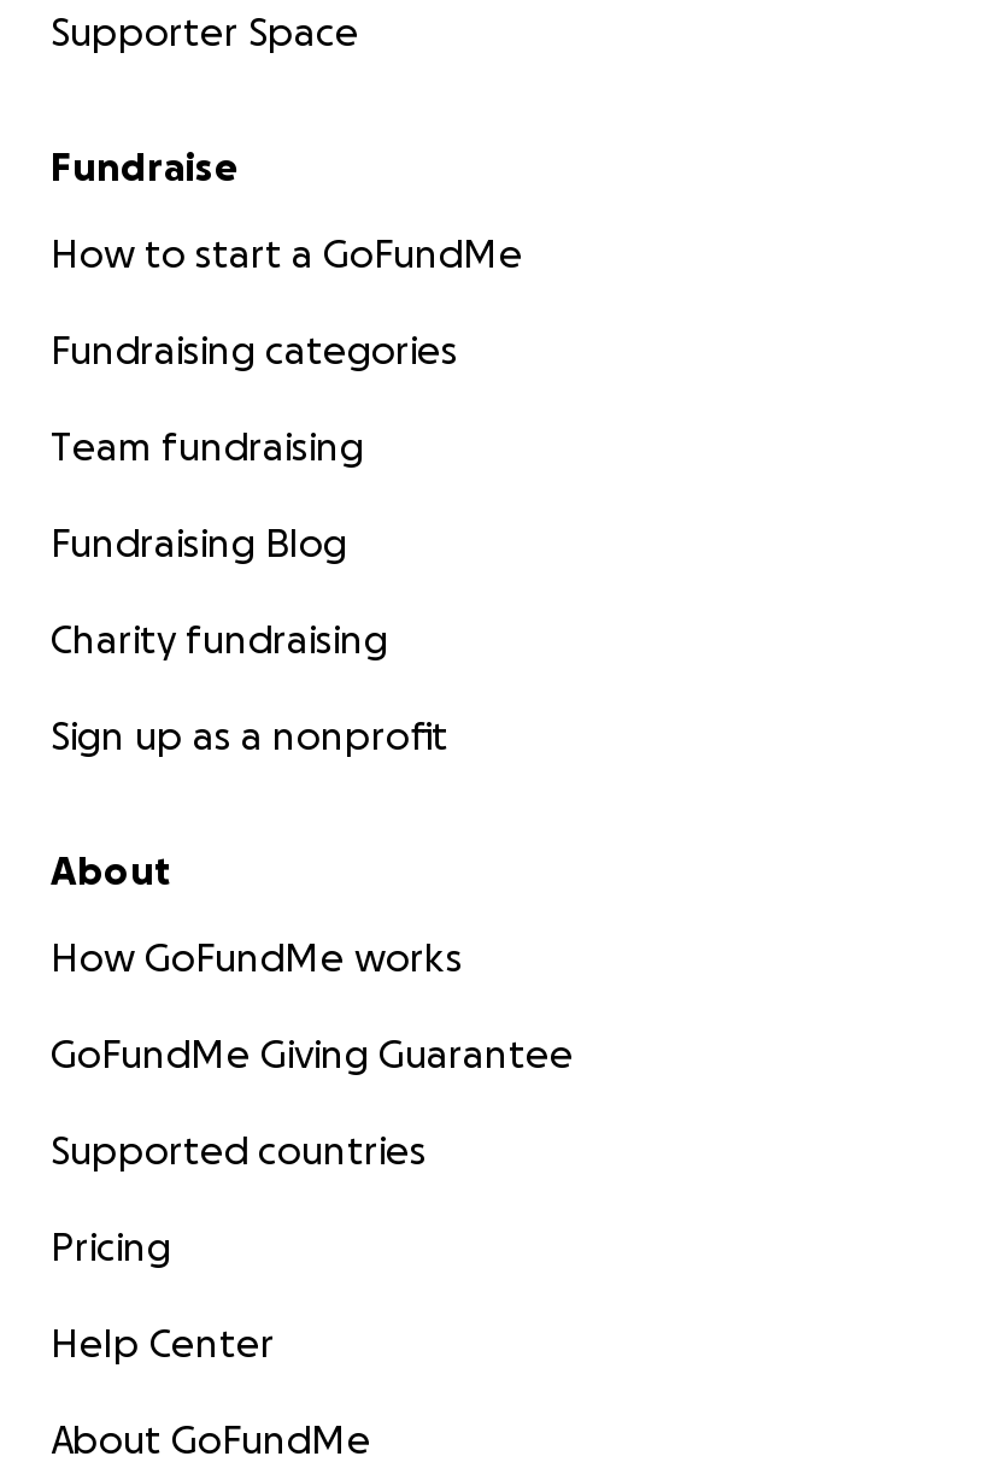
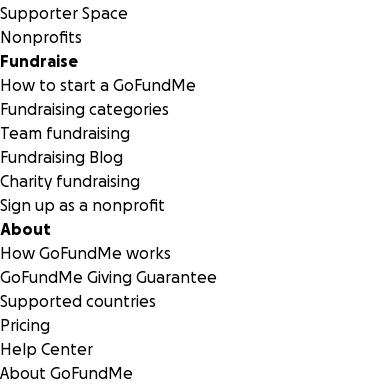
none -> [0,28,82,46] Nonprofits

